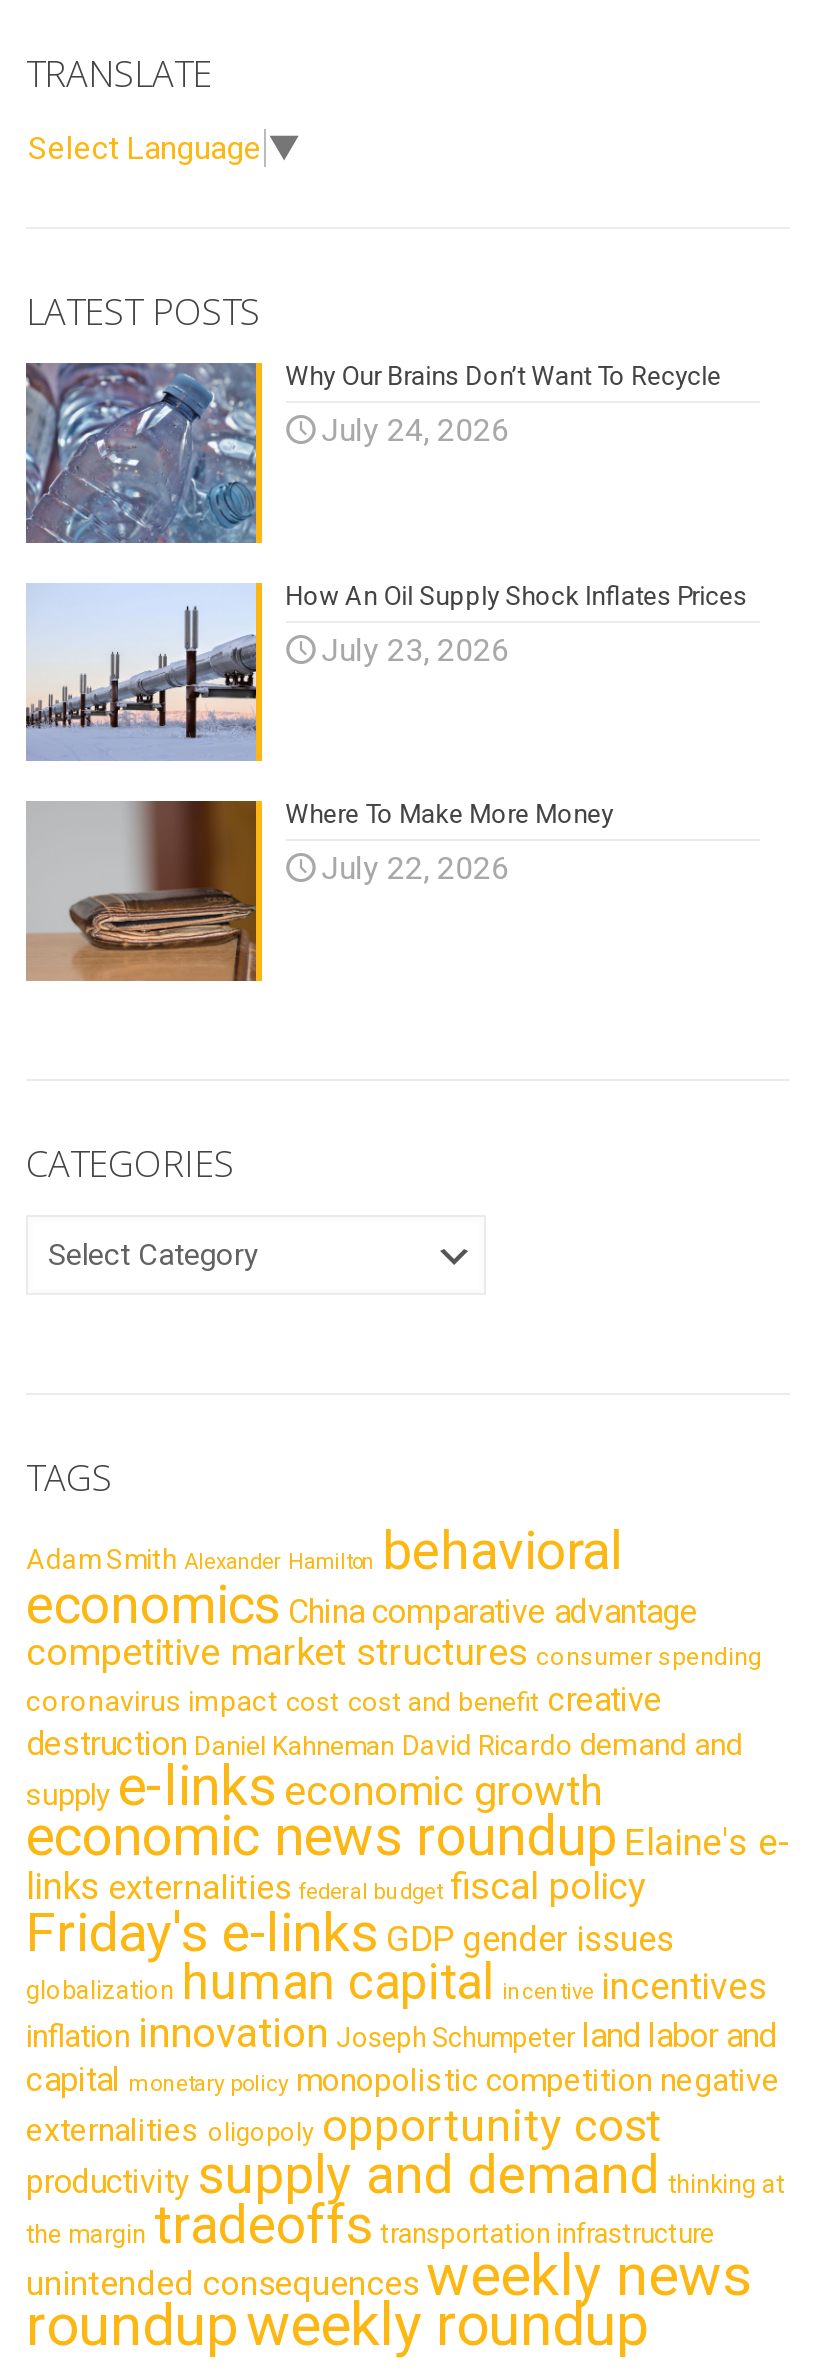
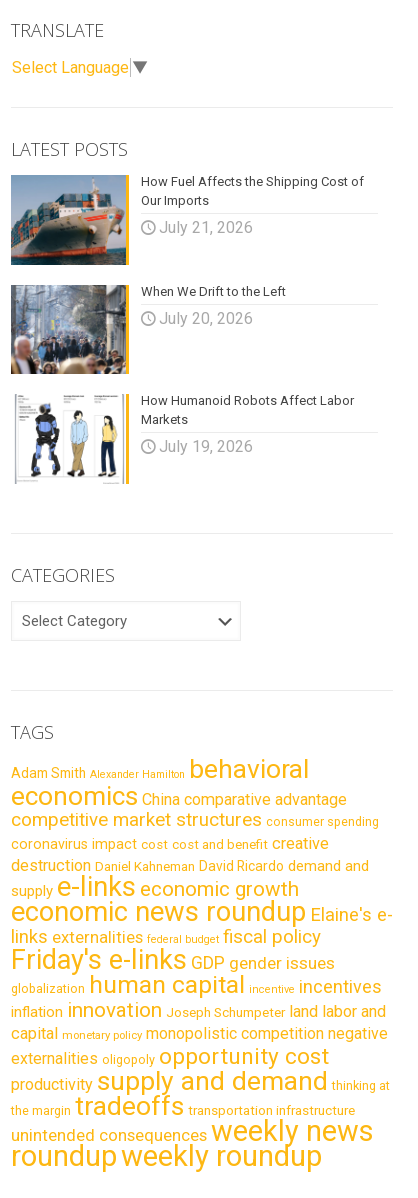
[24,361,721,545] [image] | Why Our Brains Don’t Want To Recycle -> [10,174,364,266] [image] | How Fuel Affects the Shipping Cost of | Our Imports
[321,411,509,449] July 24, 2026 -> [159,218,253,237] July 21, 2026
[26,580,747,763] [image] | How An Oil Supply Shock Inflates Prices -> [10,284,286,375] [image] | When We Drift to the Left
[321,630,509,668] July 23, 2026 -> [159,309,253,328] July 20, 2026
[24,799,613,983] [image] | Where To Make More Money -> [11,393,354,484] [image] | How Humanoid Robots Affect Labor | Markets
[321,849,509,887] July 22, 2026 -> [159,437,253,456] July 19, 2026

